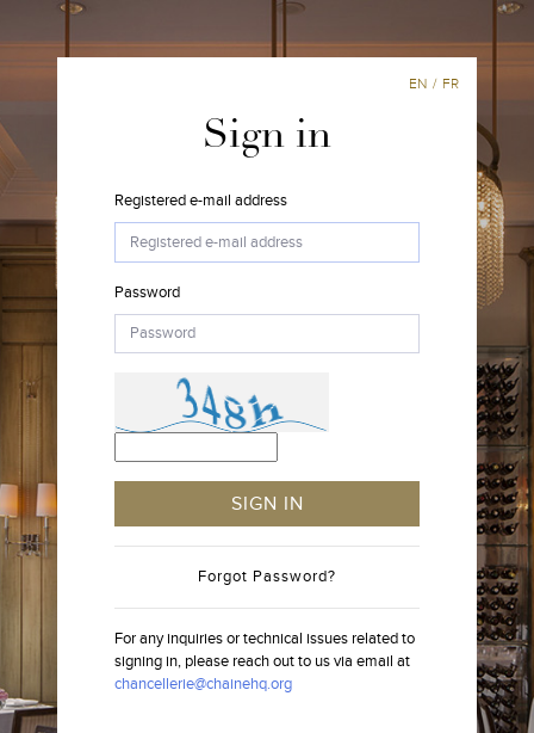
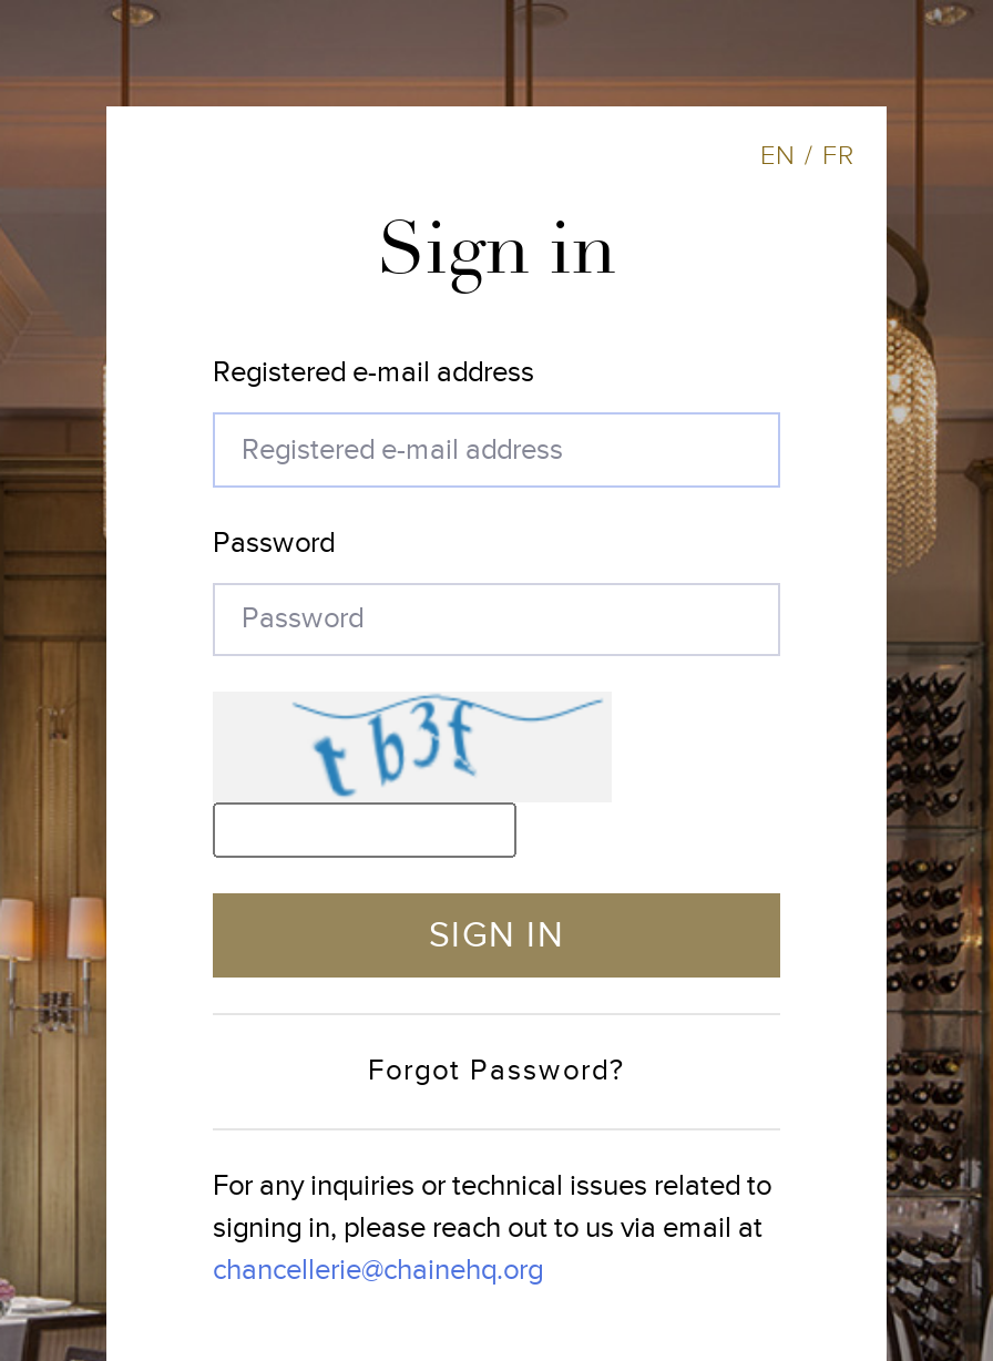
[145,375,325,433] [image] -> [288,694,603,800] [image]

